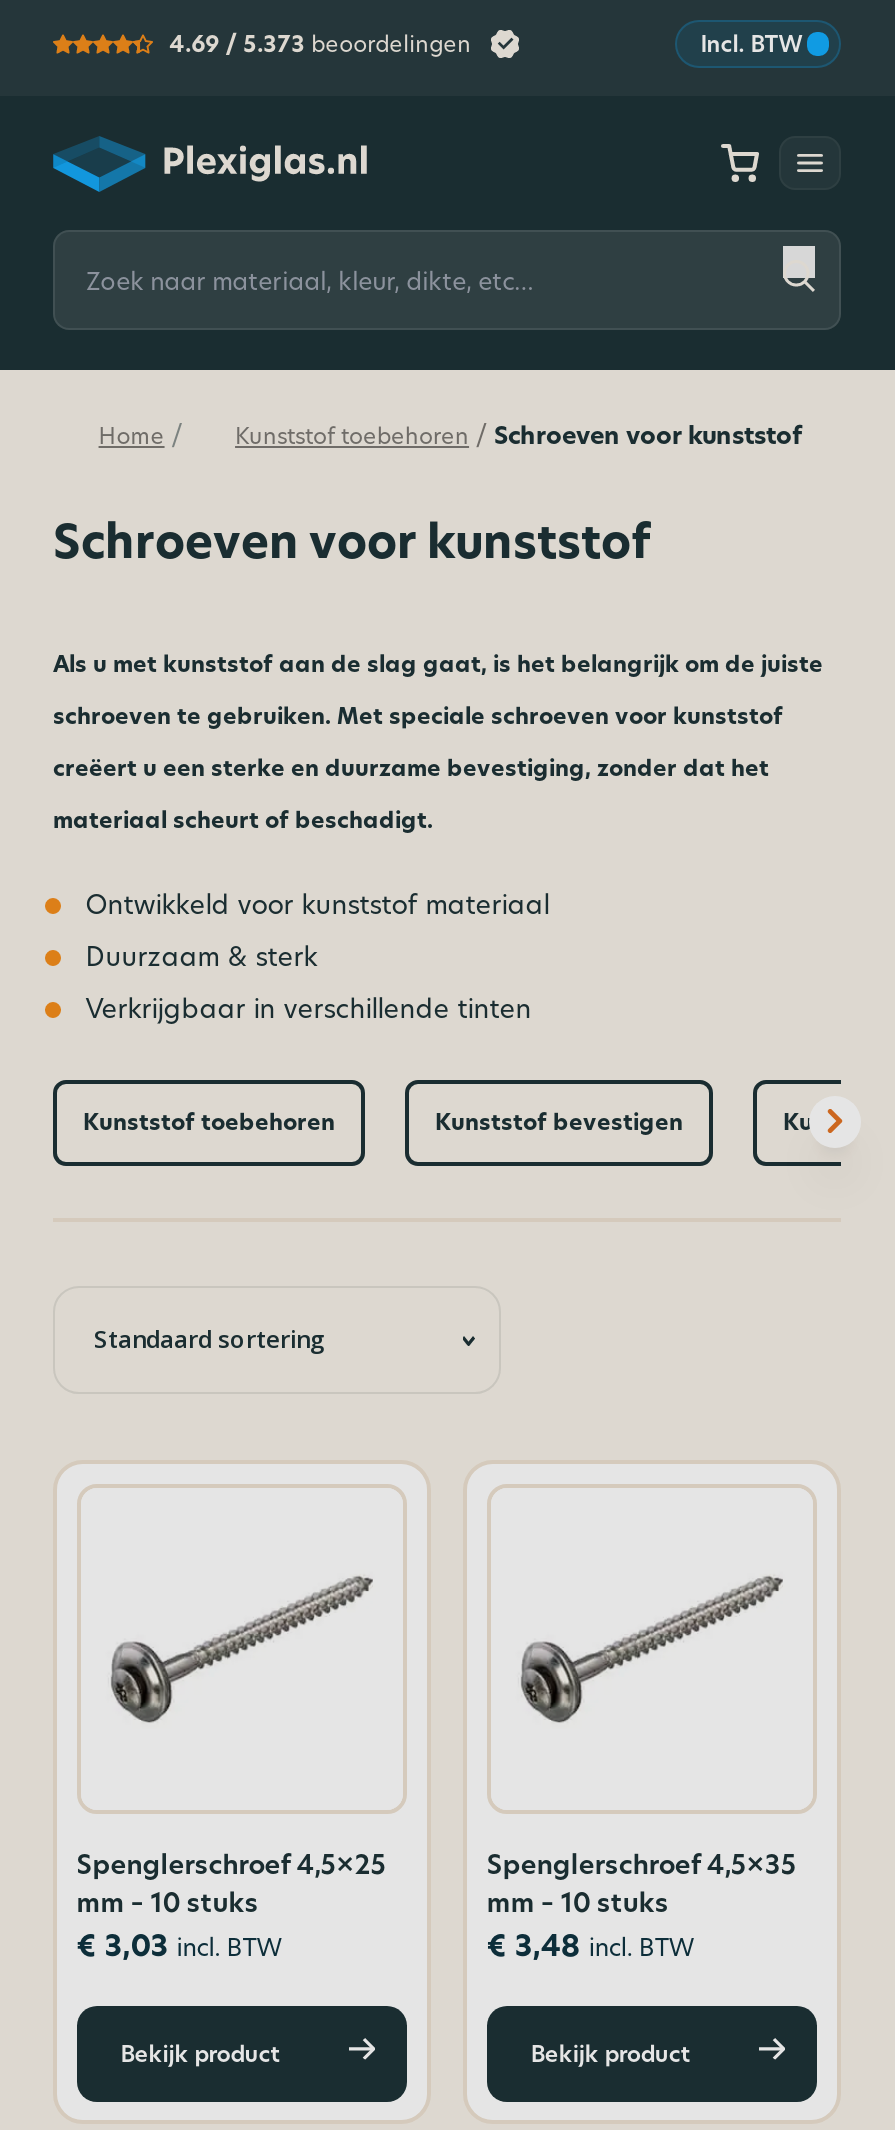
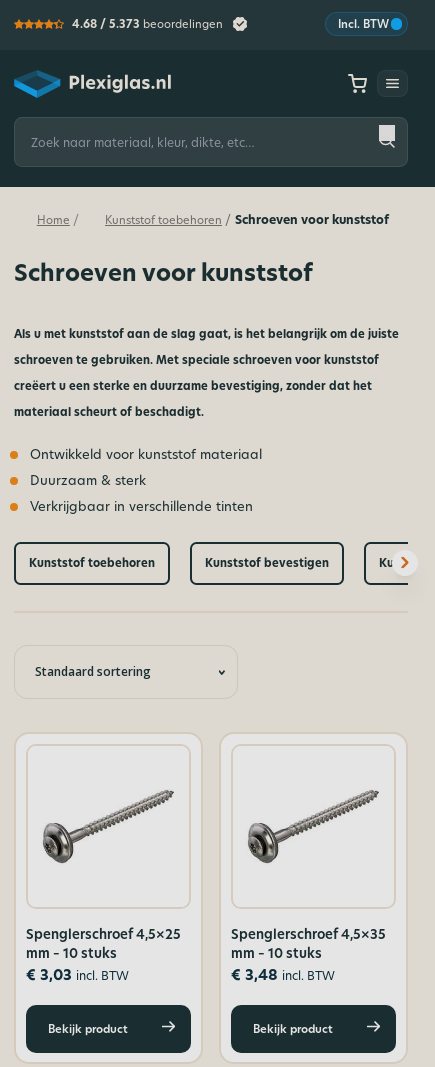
[169,28,471,58] 4.69 / 5.373 beoordelingen -> [72,16,223,31] 4.68 / 5.373 beoordelingen

